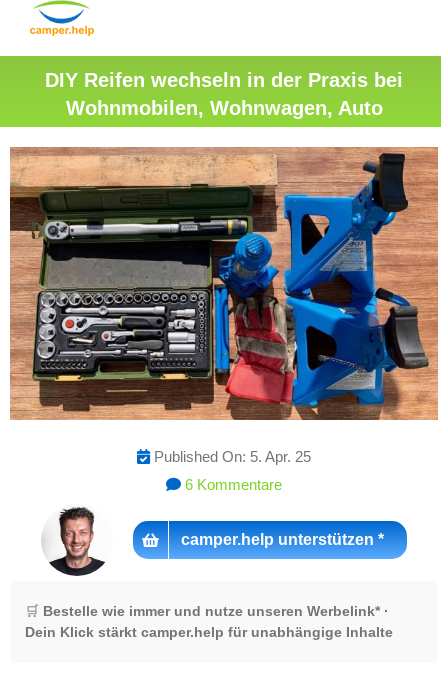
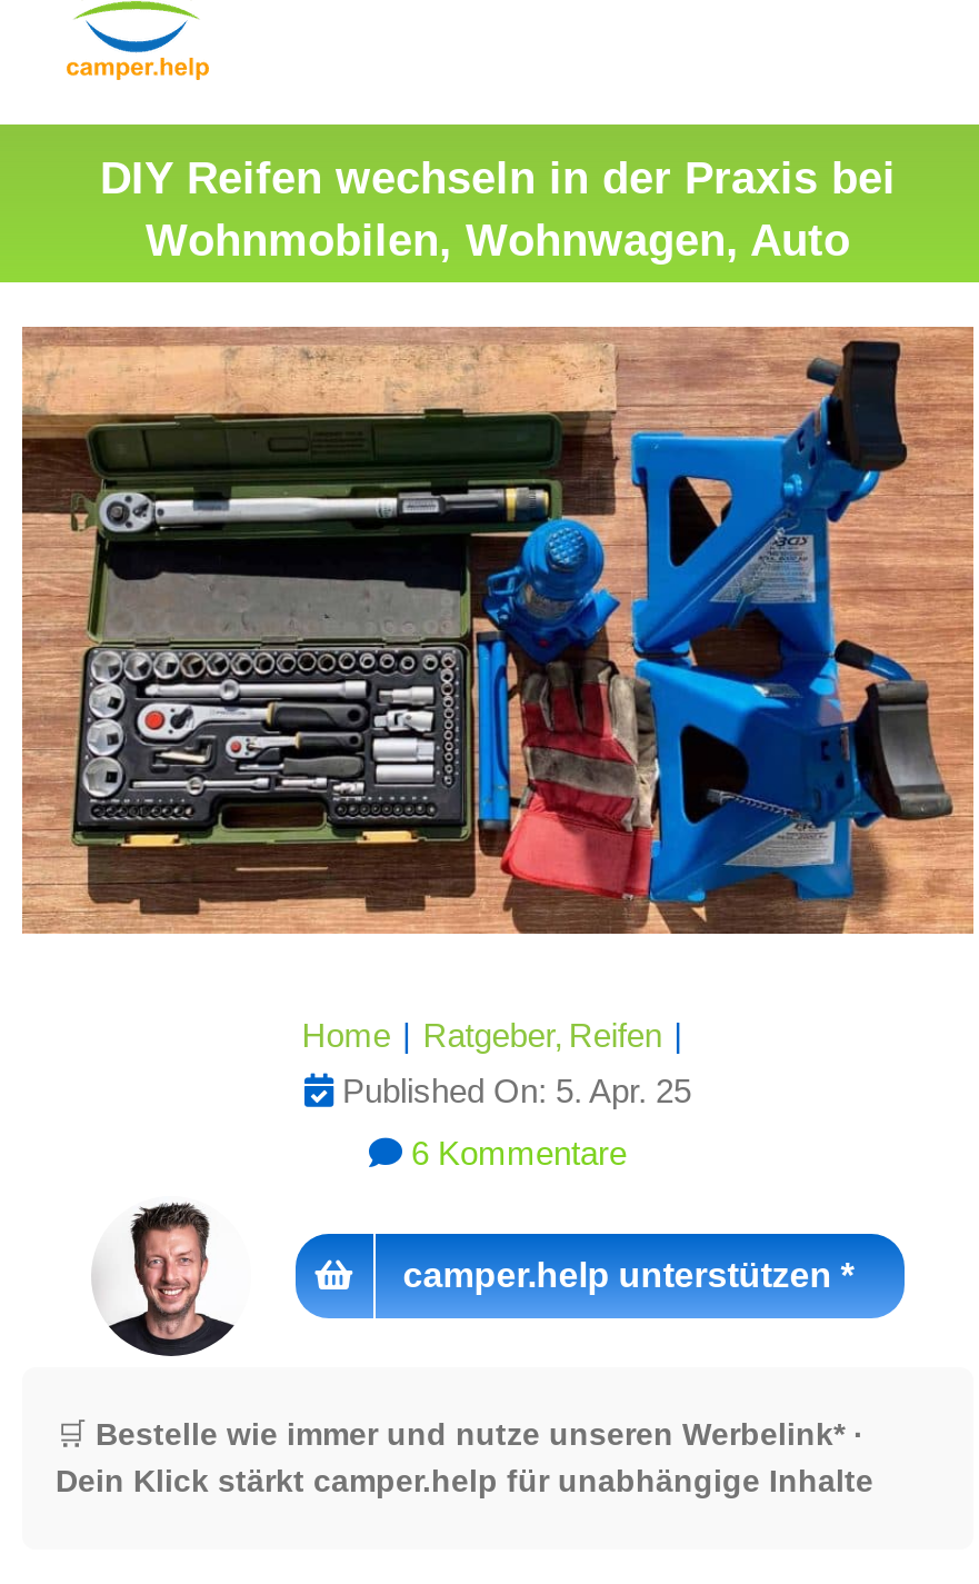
none -> [302,1016,662,1053] Home | Ratgeber Reifen

